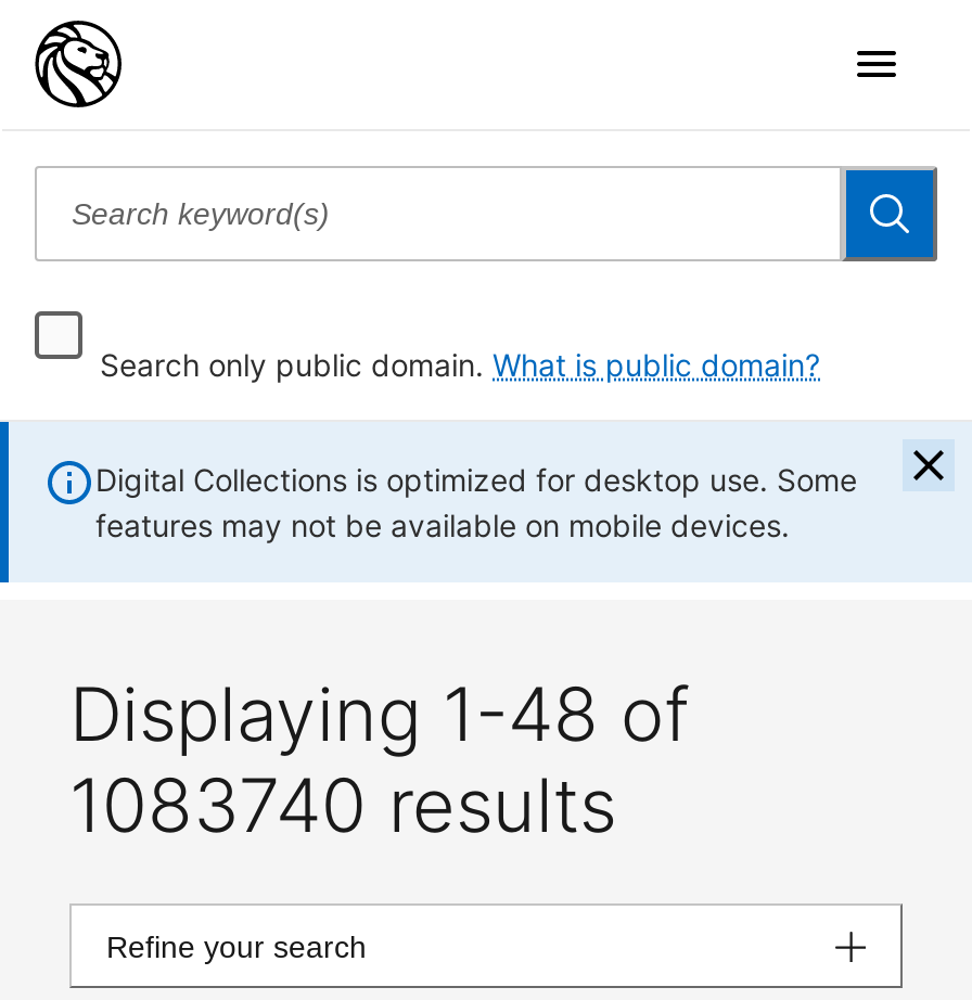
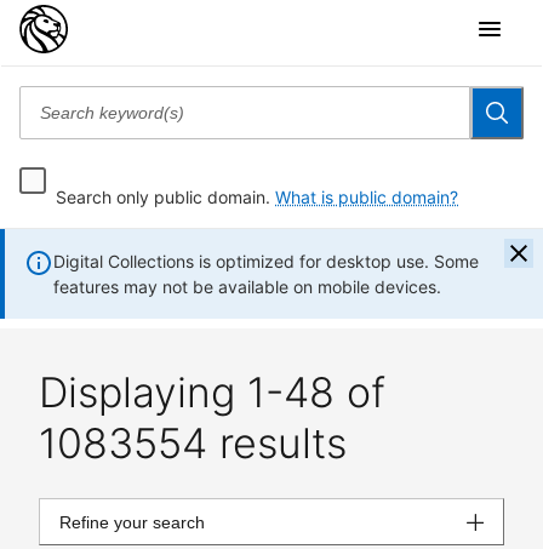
[69,760,616,849] 1083740 results -> [39,418,347,468] 1083554 results

